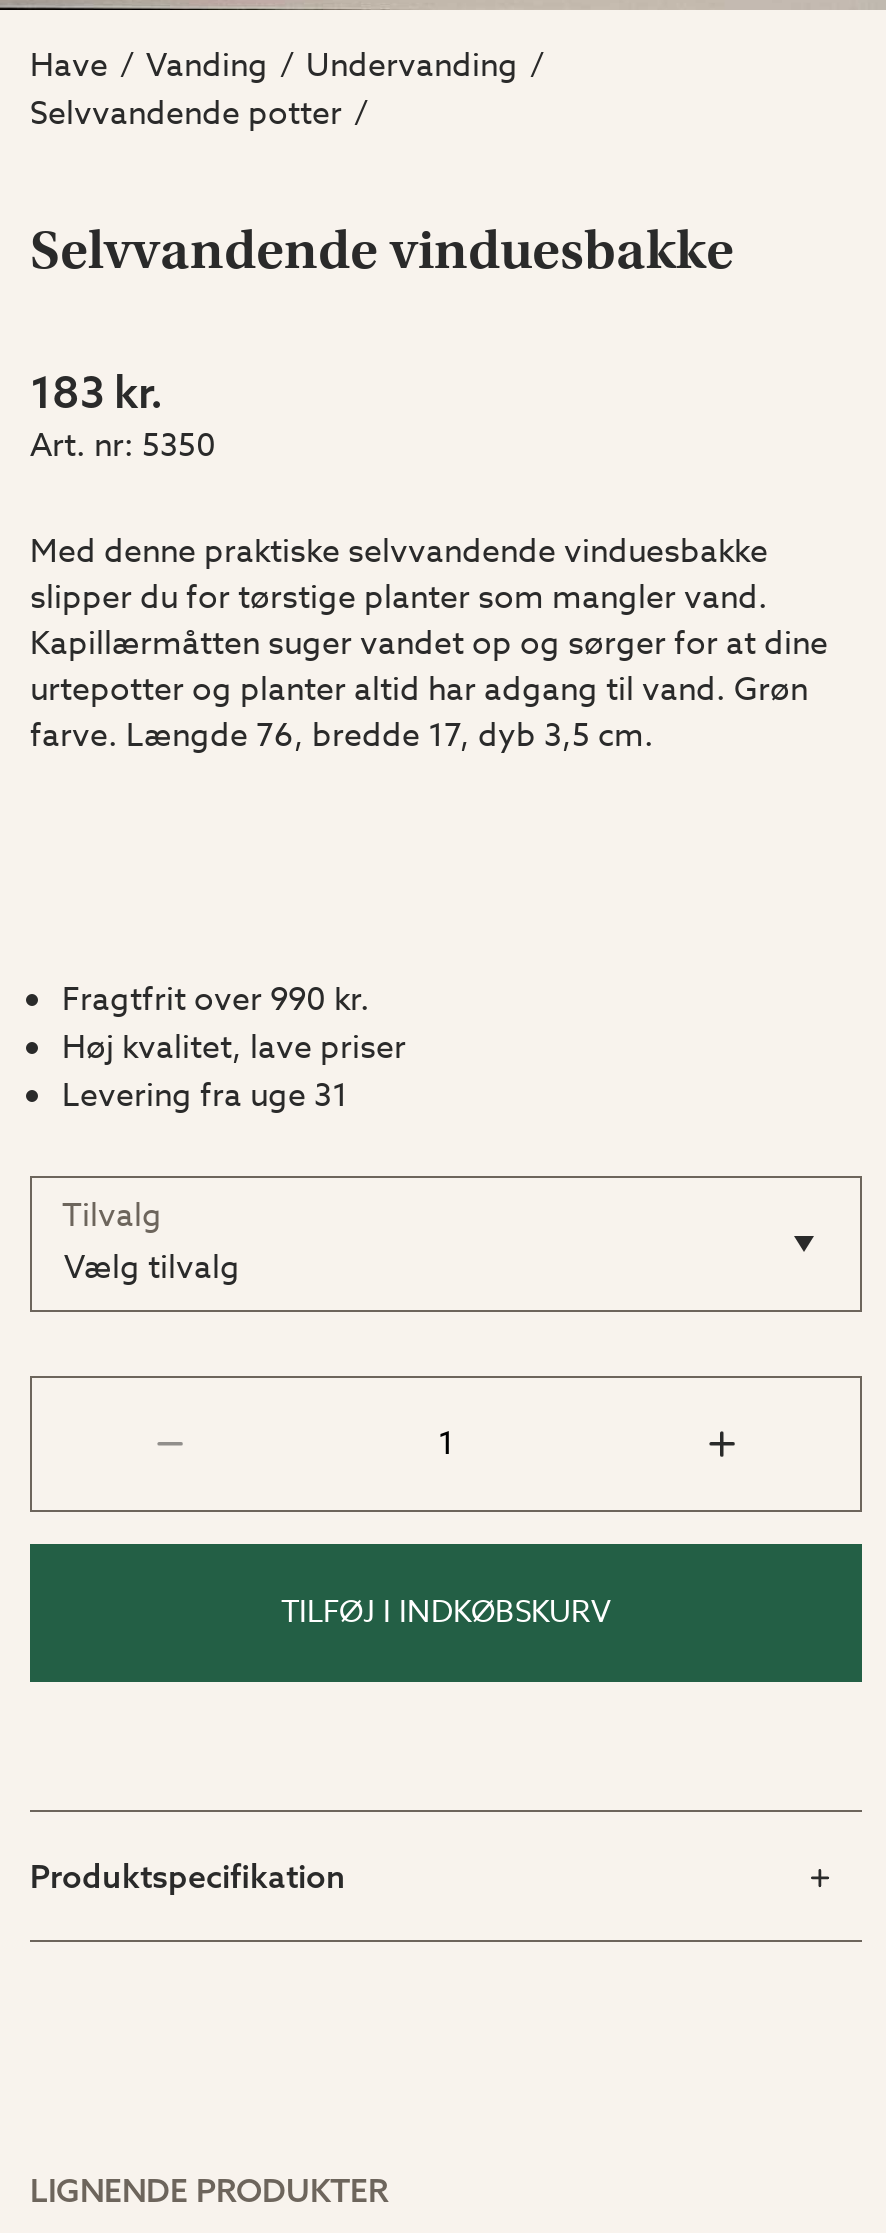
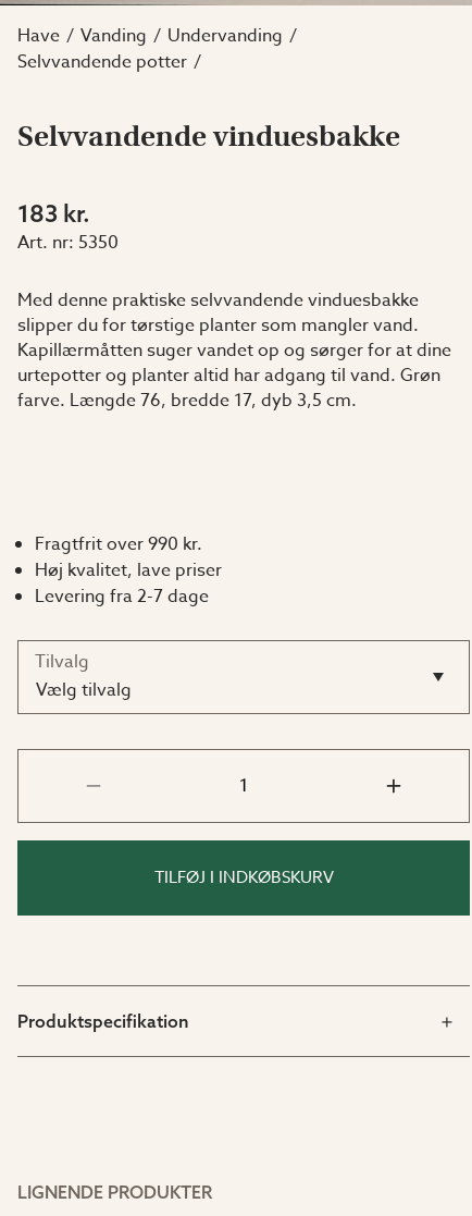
[62,1072,348,1120] Levering fra uge 31 -> [35,584,209,610] Levering fra 2-7 dage

